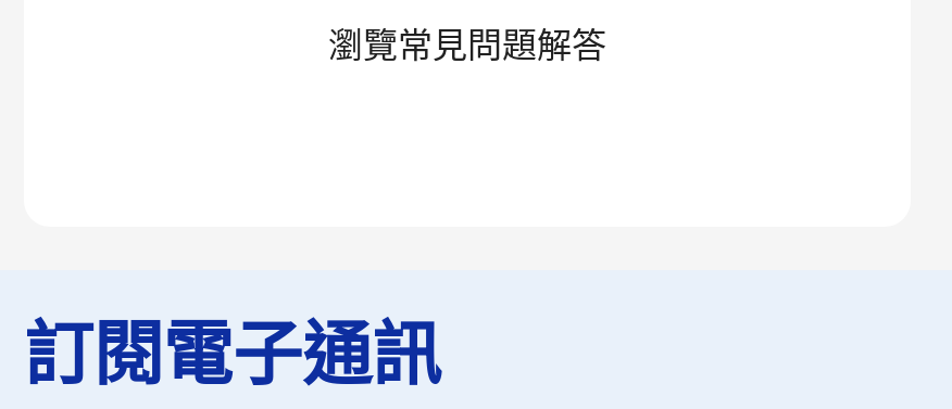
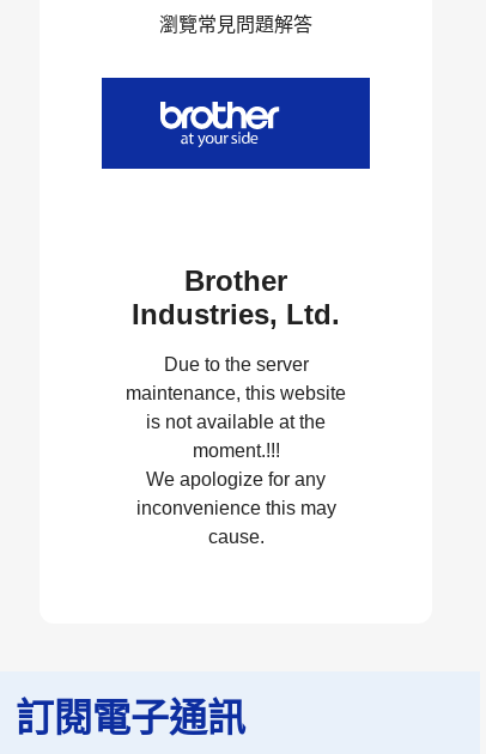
none -> [101,77,371,170] [image]
none -> [126,264,346,547] Brother | Industries, Ltd. | Due to the server | maintenance, this website | is not available at the | moment.!!! | We apologize for any | inconvenience this may | cause.

